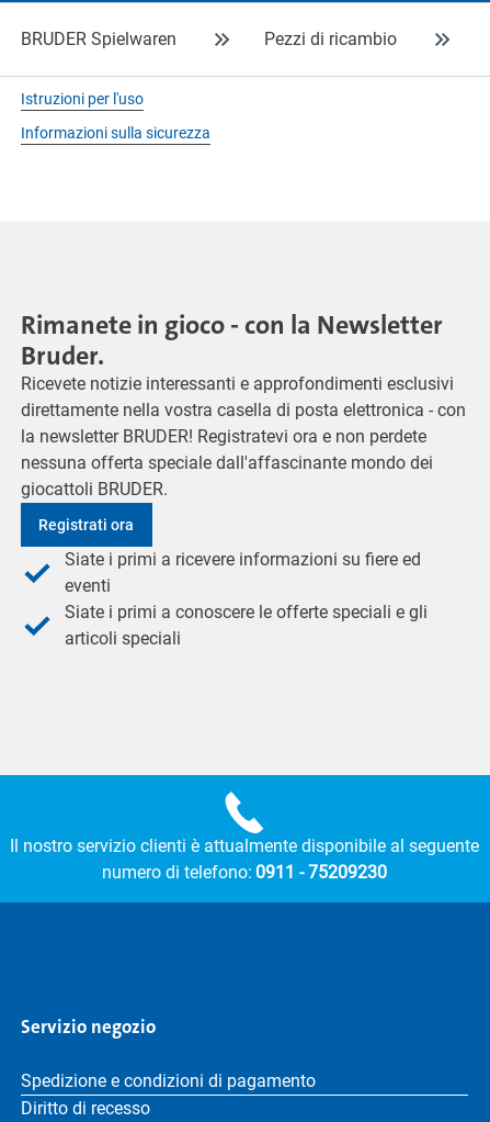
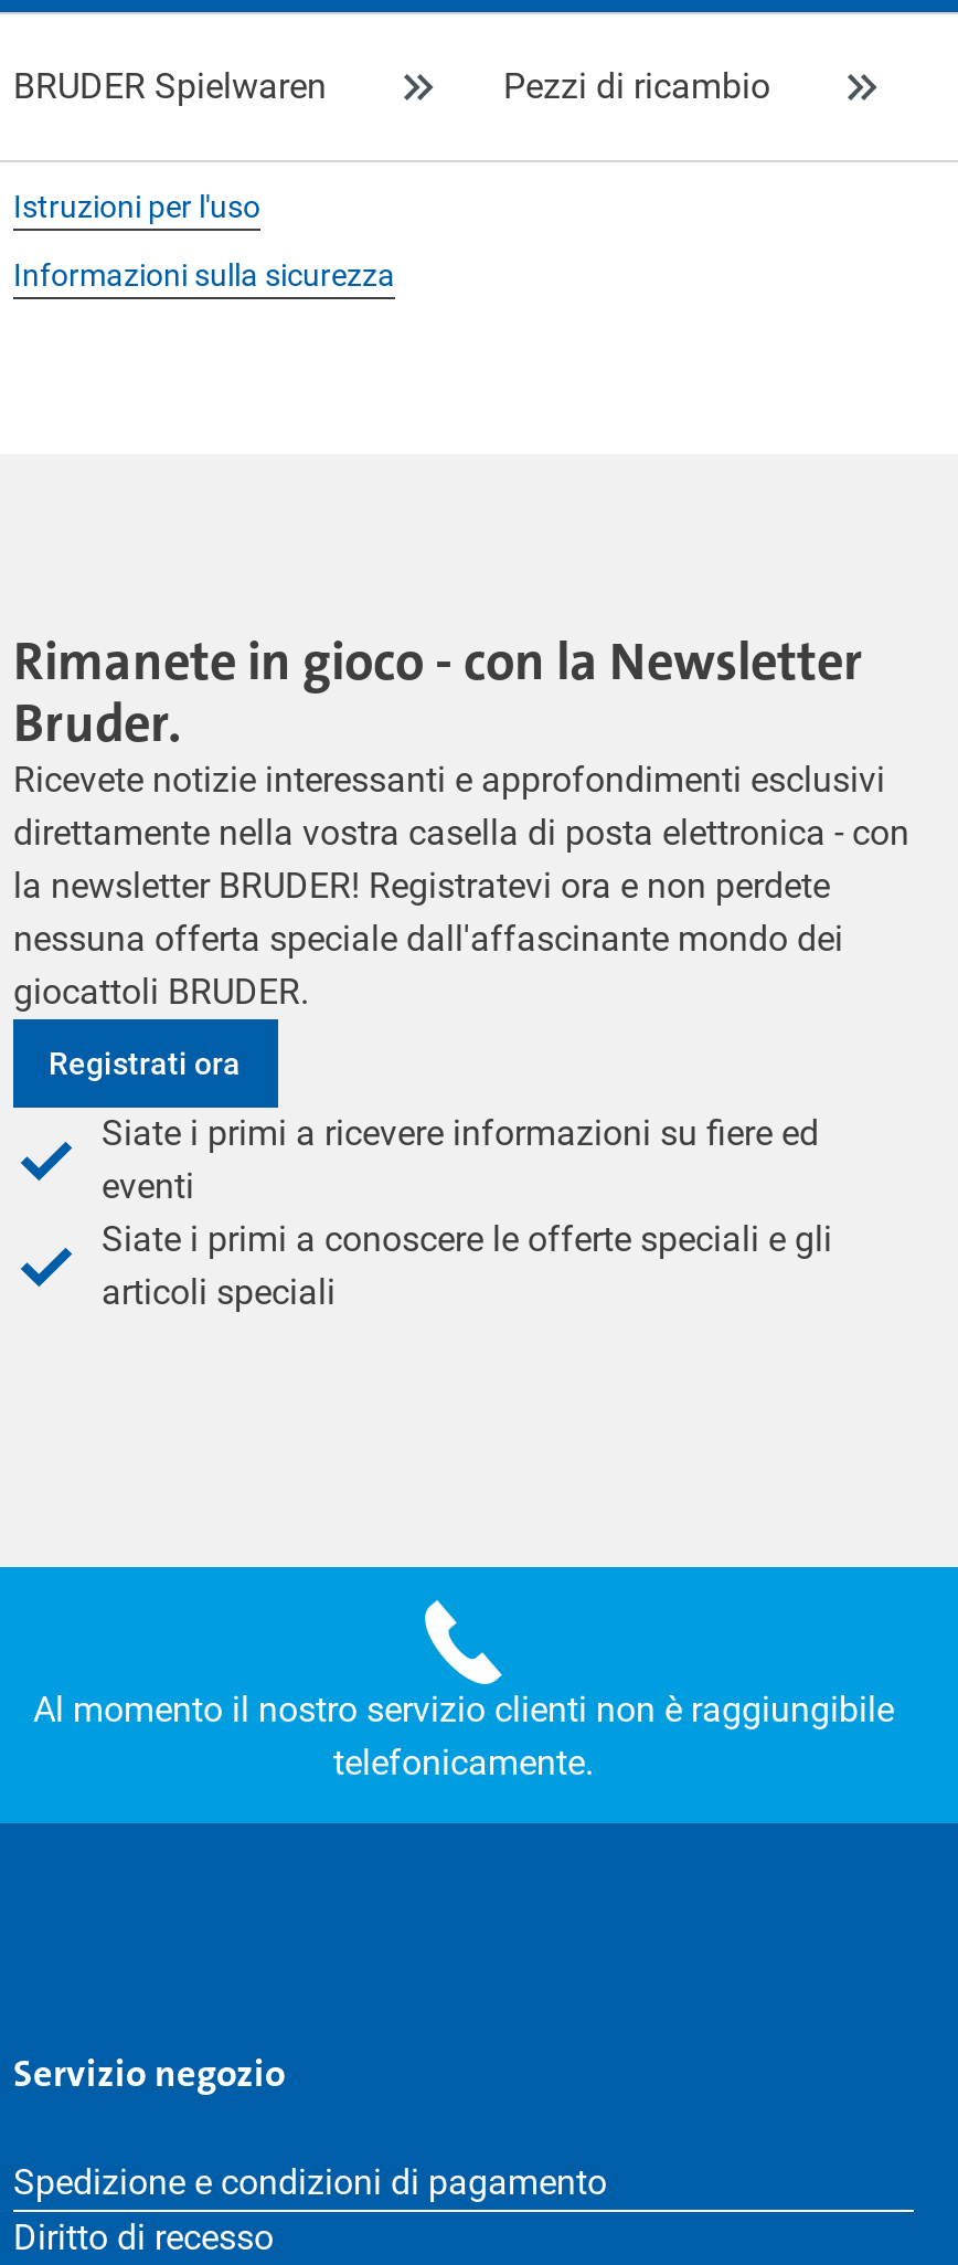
[10,835,479,883] Il nostro servizio clienti è attualmente disponibile al seguente | numero di telefono: 0911 - 75209230 -> [33,1689,894,1784] Al momento il nostro servizio clienti non è raggiungibile | telefonicamente.

